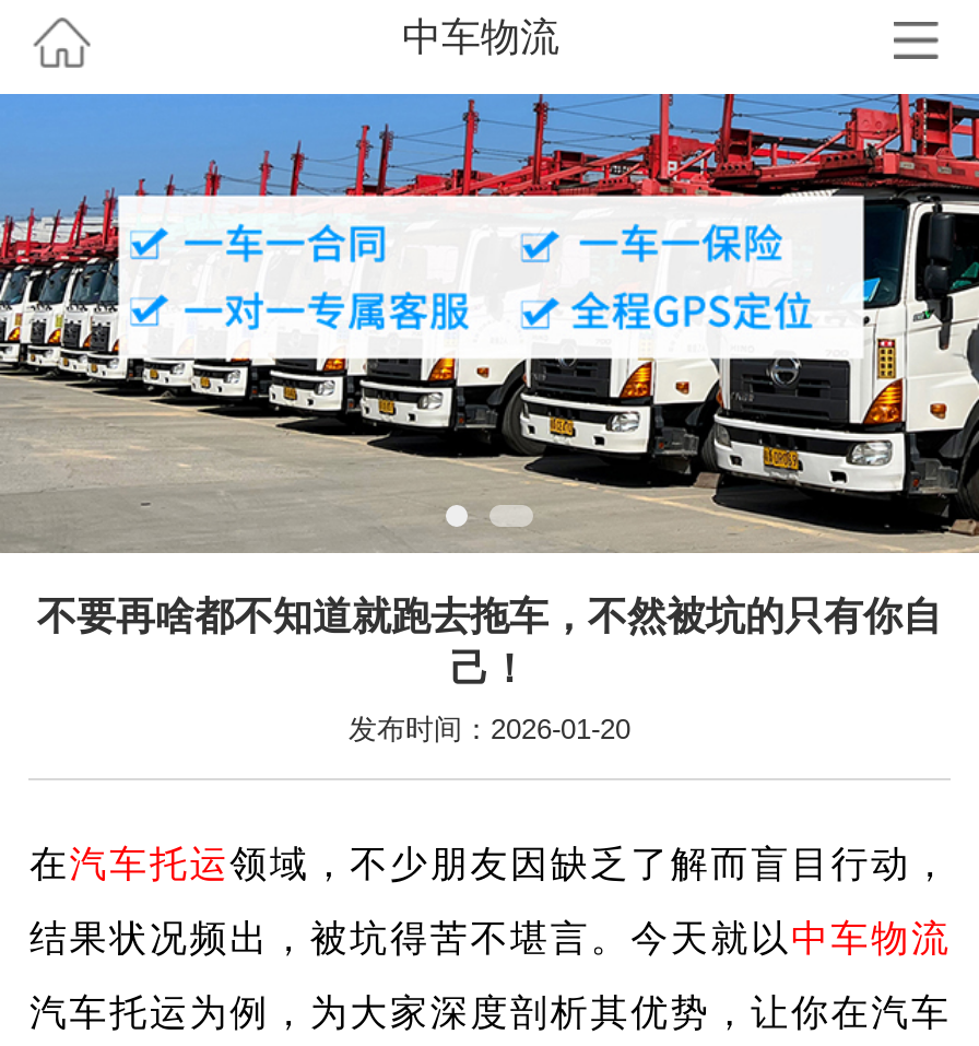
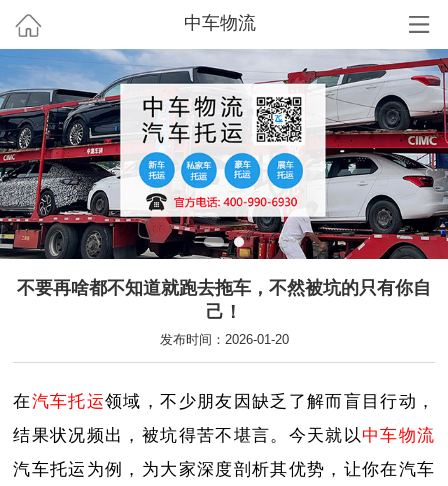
[7,92,972,553] [image] -> [3,49,445,260] [image]

